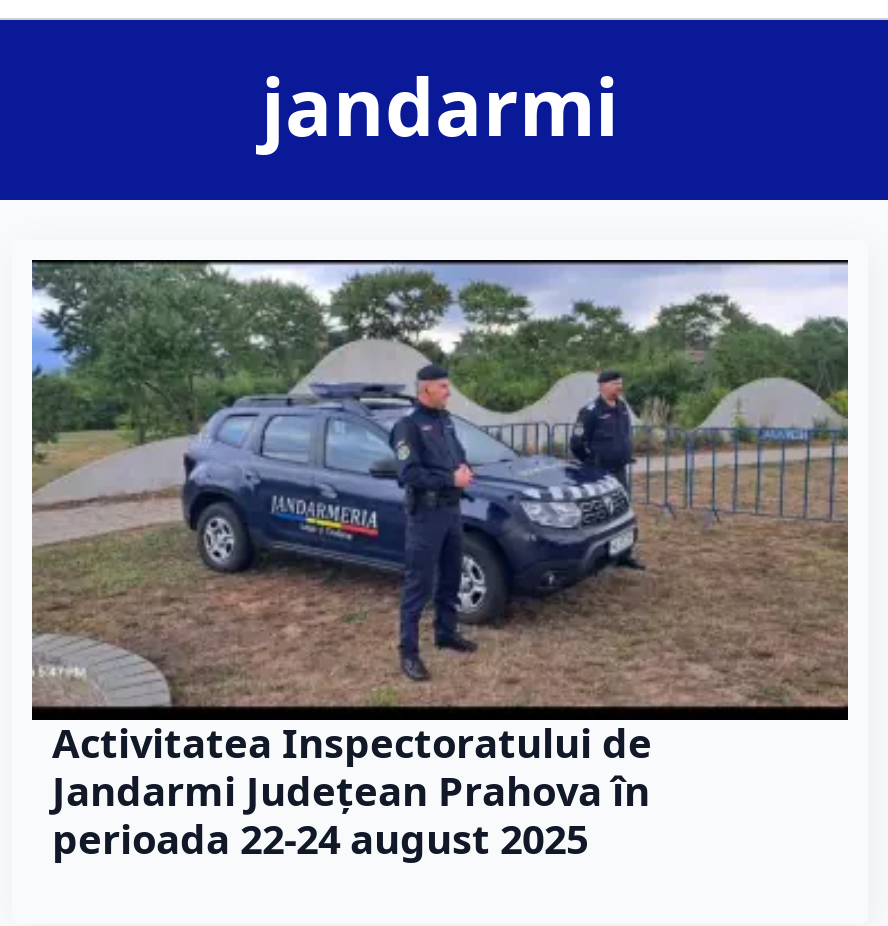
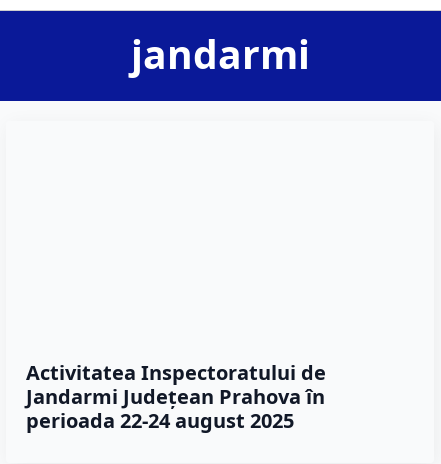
[30,258,850,722] [image] -> none

